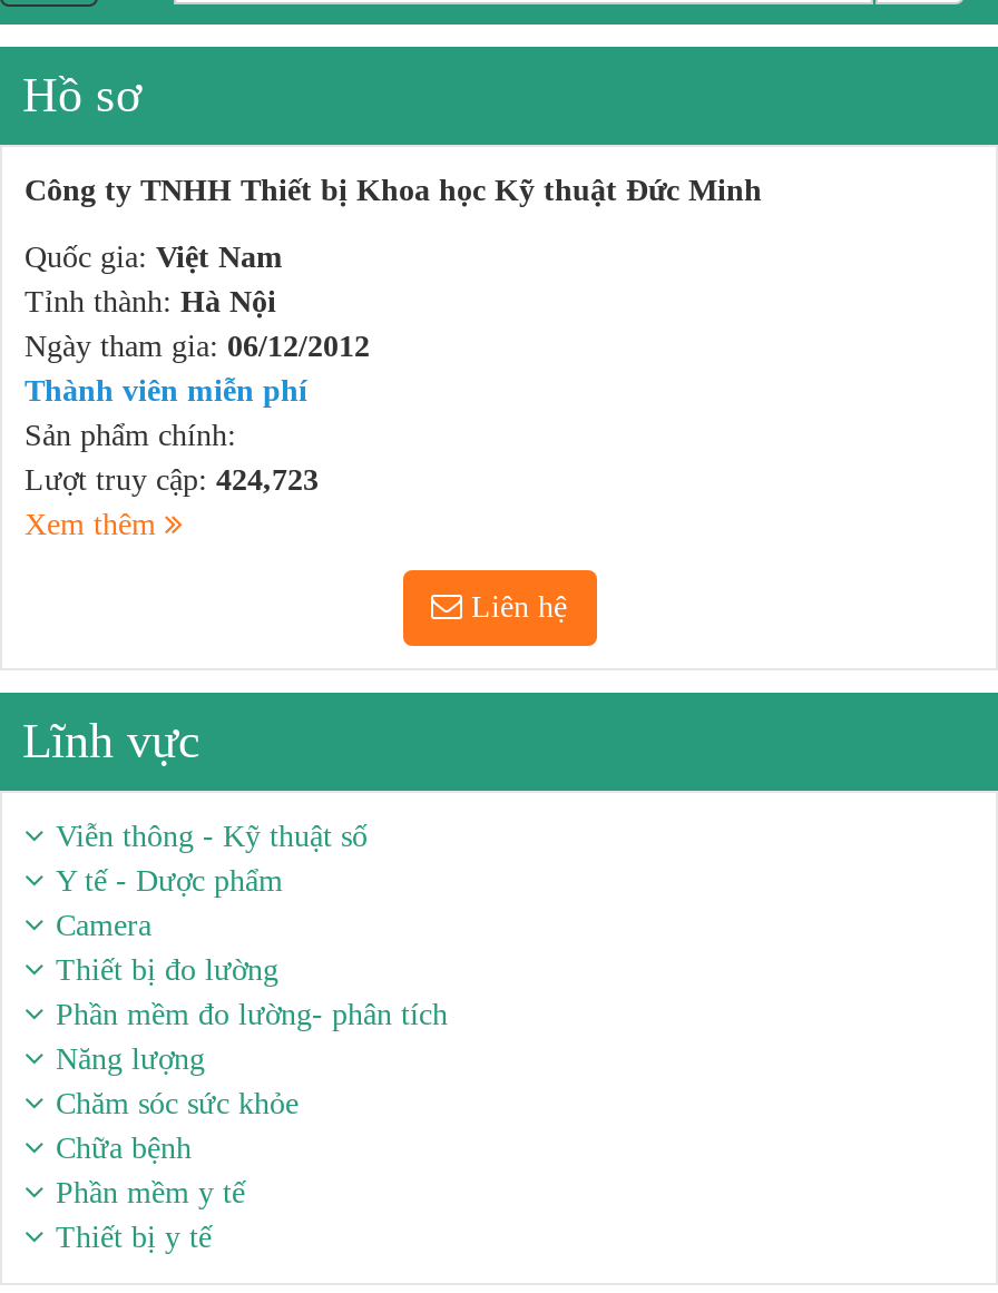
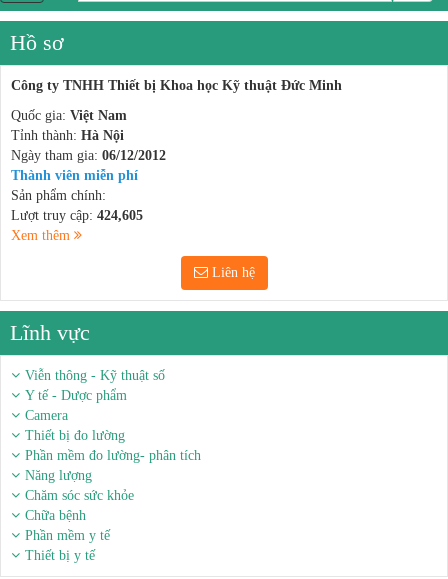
[25,463,319,497] Lượt truy cập: 424,723 -> [11,208,143,223] Lượt truy cập: 424,605

